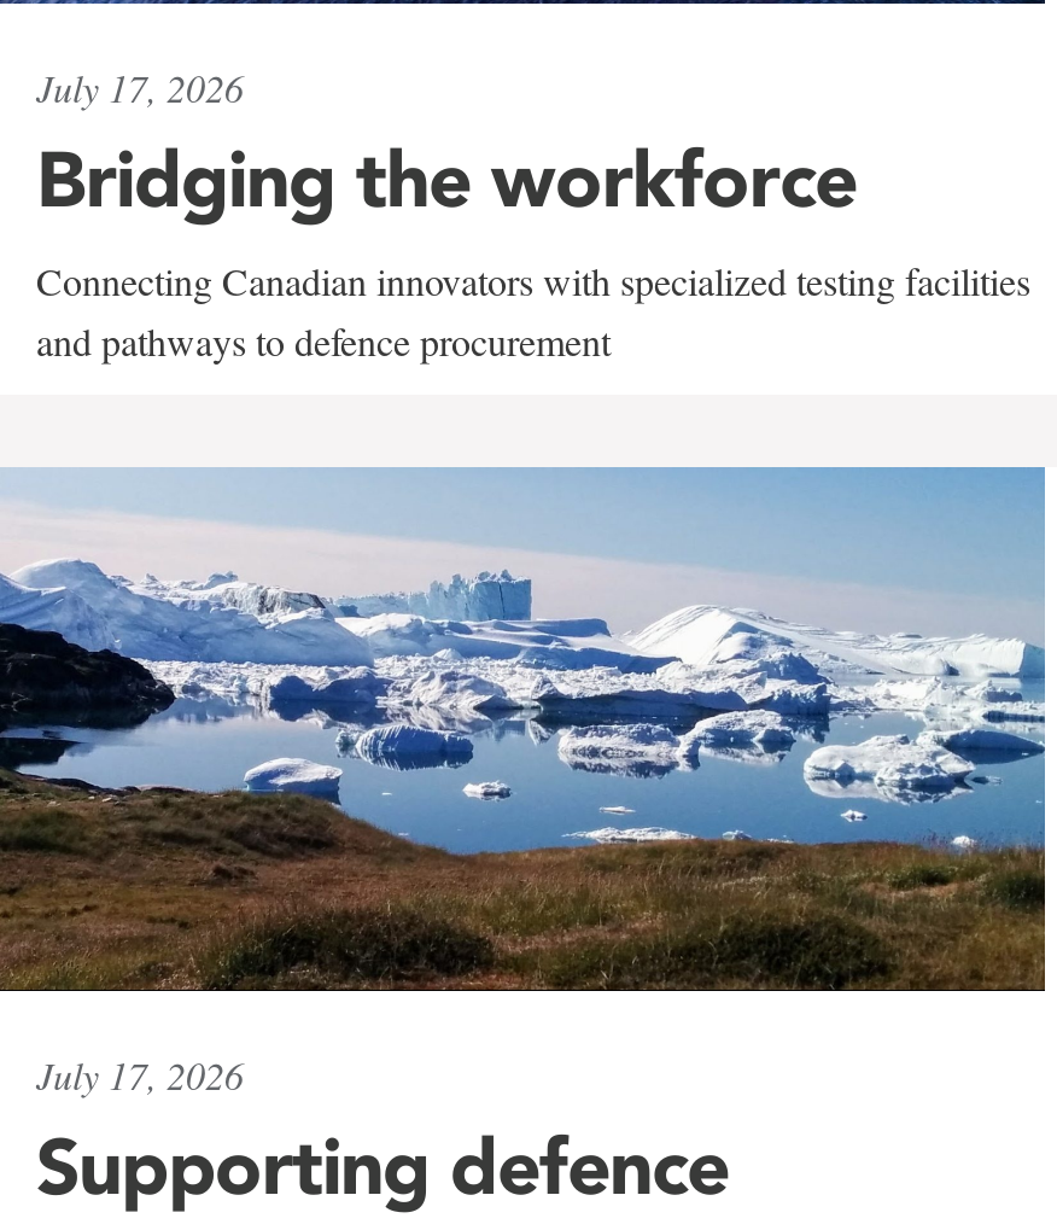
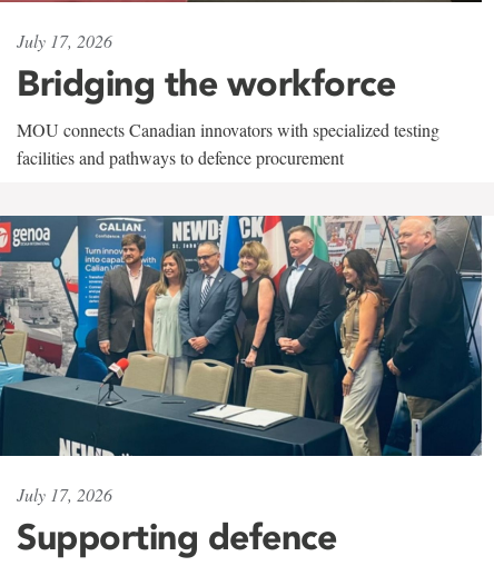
[36,255,1030,366] Connecting Canadian innovators with specialized testing facilities | and pathways to defence procurement -> [17,117,439,169] MOU connects Canadian innovators with specialized testing | facilities and pathways to defence procurement
[7,466,1047,995] [image] -> [3,215,483,457] [image]

